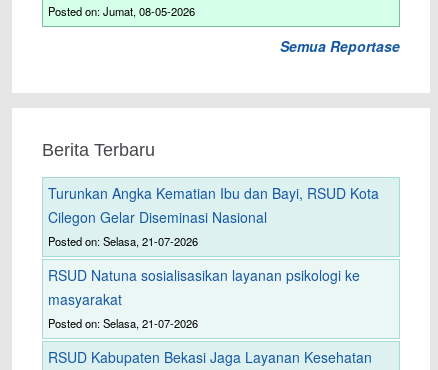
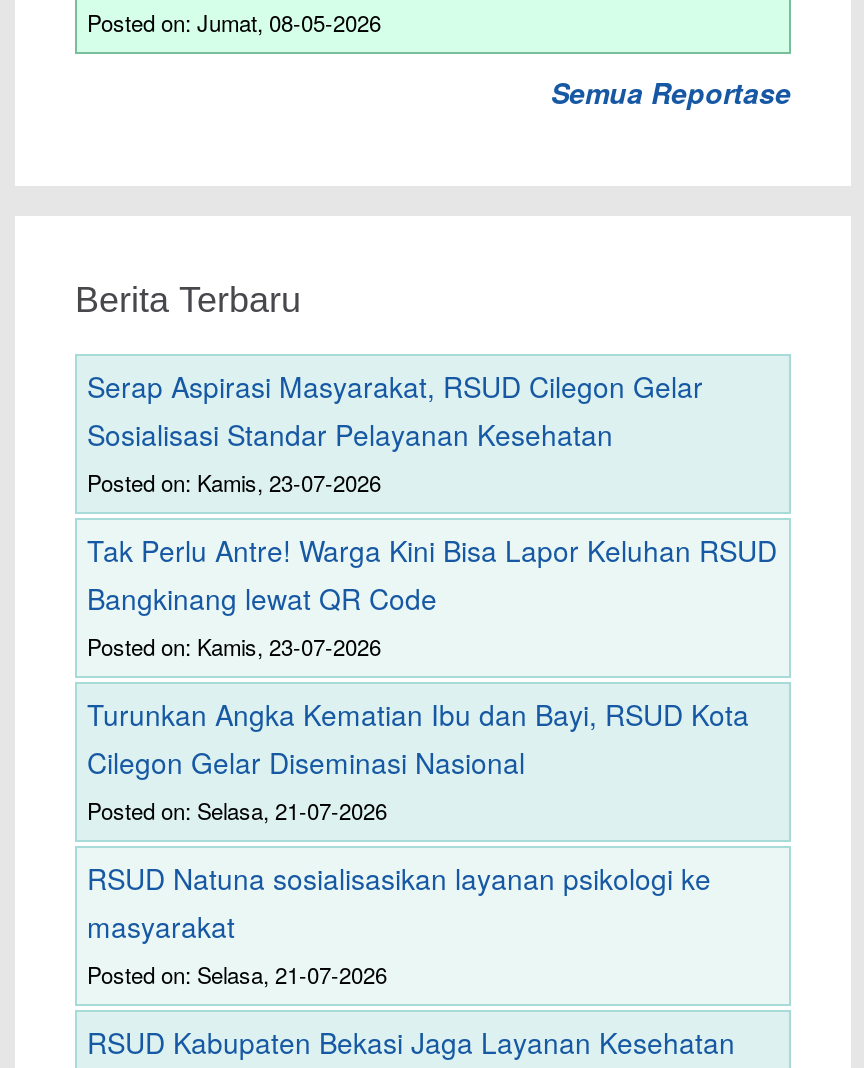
none -> [87,366,777,662] Serap Aspirasi Masyarakat, RSUD Cilegon Gelar | Sosialisasi Standar Pelayanan Kesehatan | Posted on: Kamis, 23-07-2026 | Tak Perlu Antre! Warga Kini Bisa Lapor Keluhan RSUD | Bangkinang lewat QR Code | Posted on: Kamis, 23-07-2026

